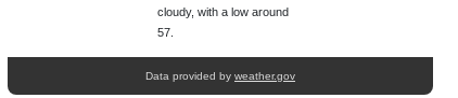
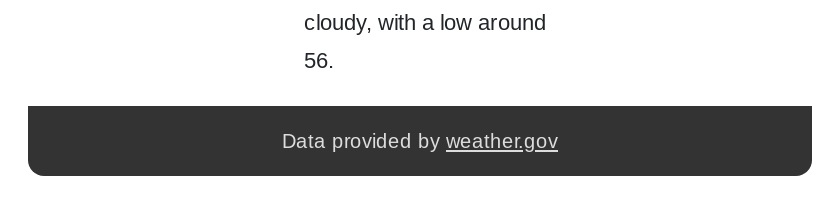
[157,26,174,39] 57. -> [304,48,334,72] 56.

